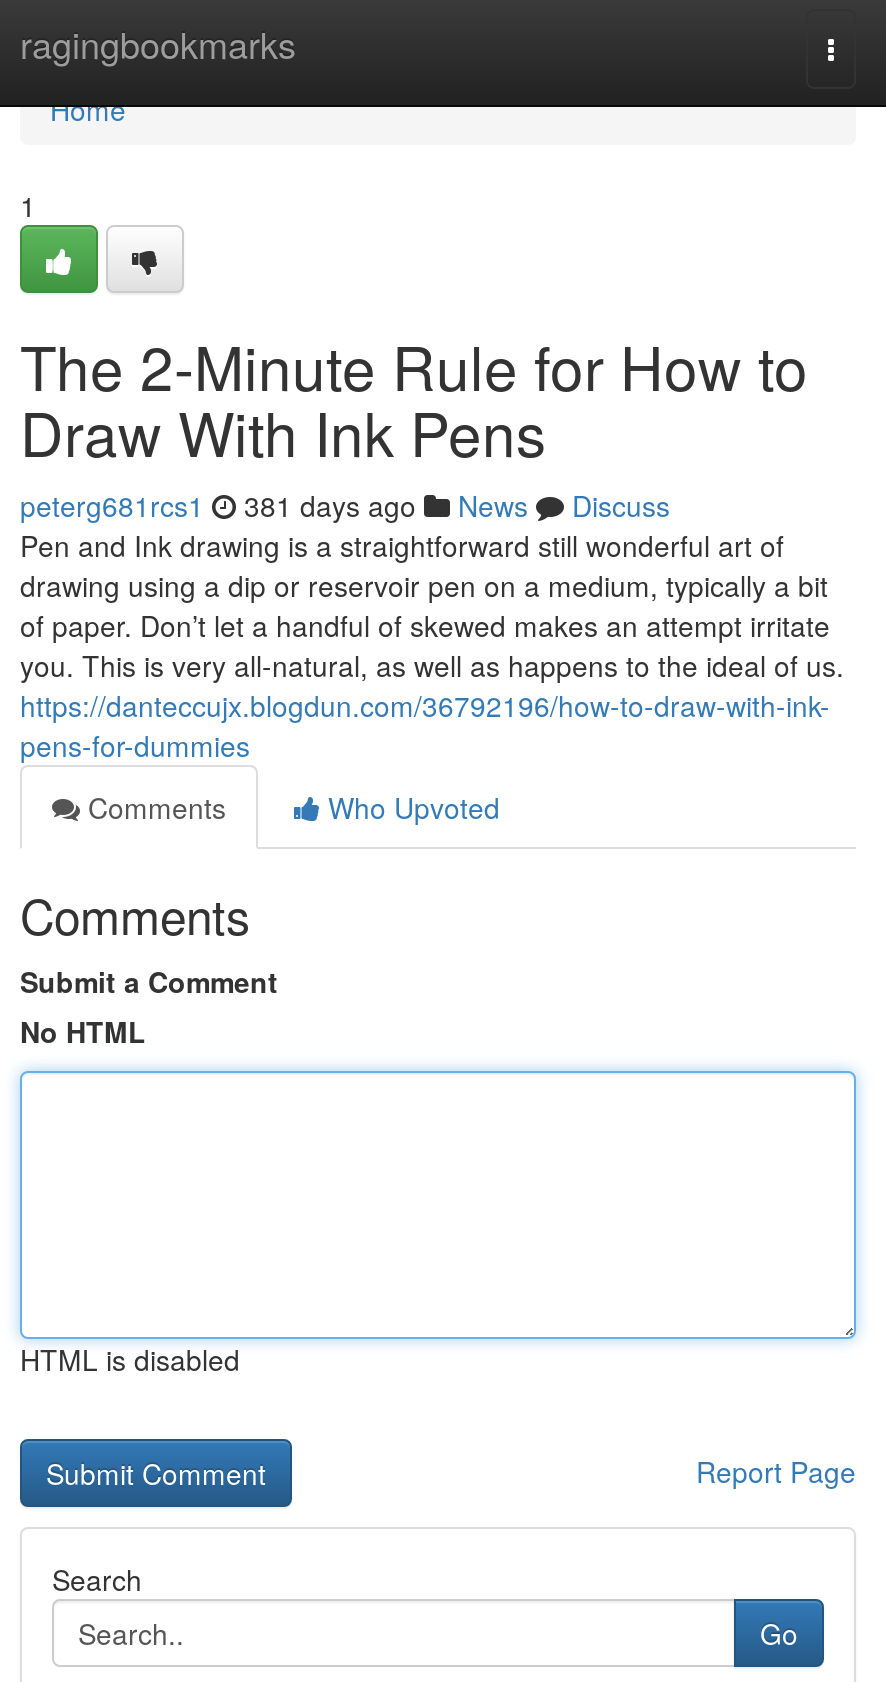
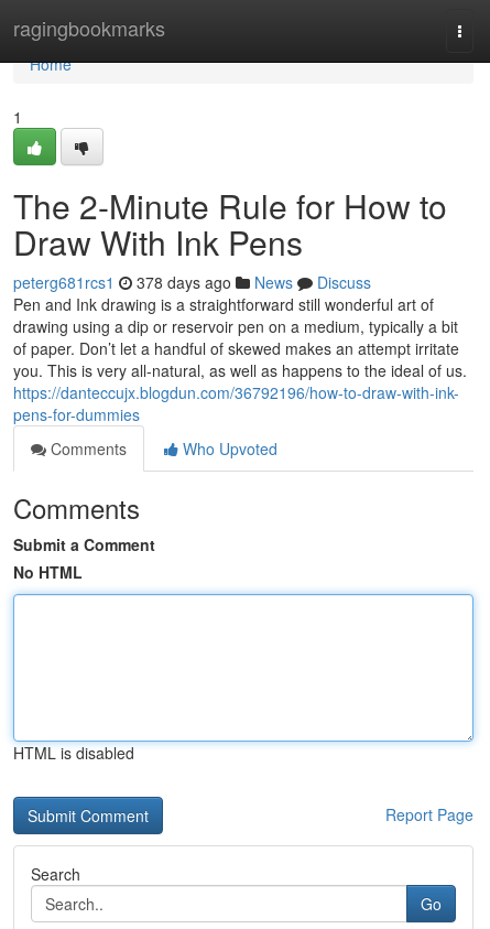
[20,485,670,525] peterg681rcs1 381 days ago News Discuss -> [13,271,371,293] peterg681rcs1 378 days ago News Discuss

